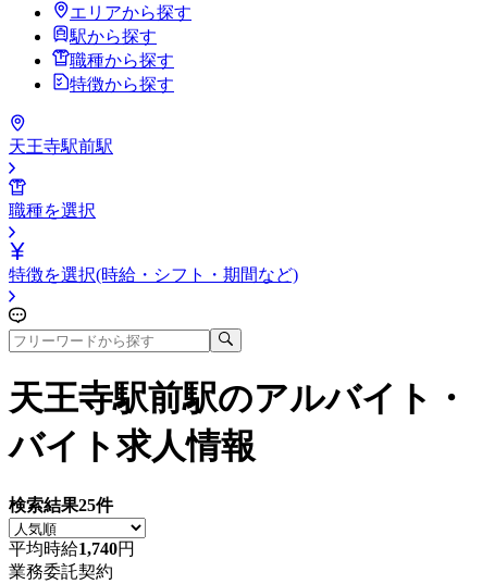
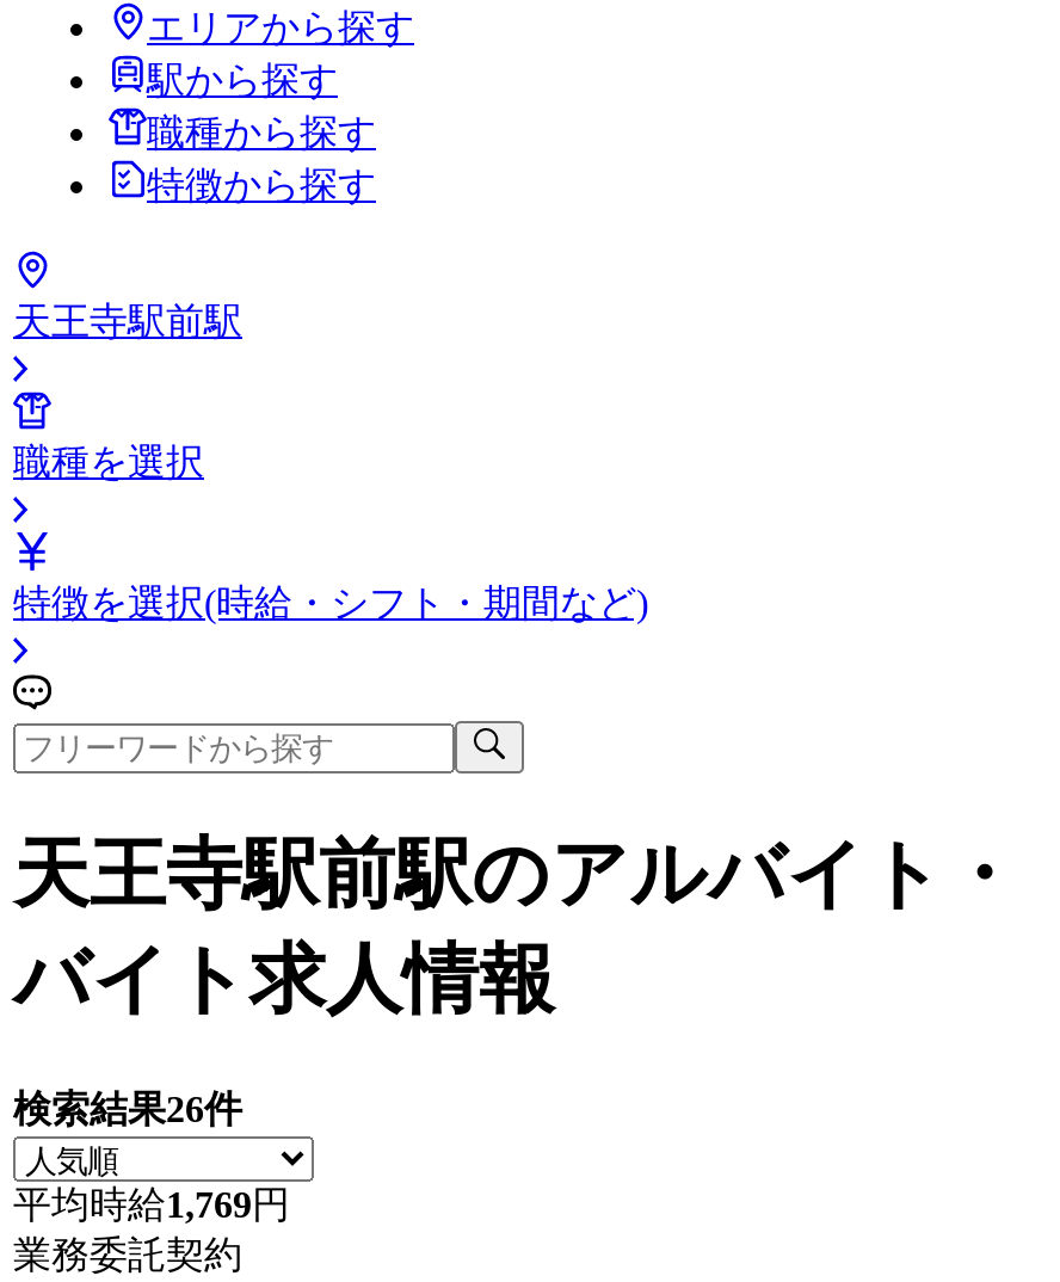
[9,496,113,514] 検索結果25件 -> [13,1088,242,1129] 検索結果26件
[9,539,135,558] 平均時給1,740円 -> [13,1184,290,1224] 平均時給1,769円

